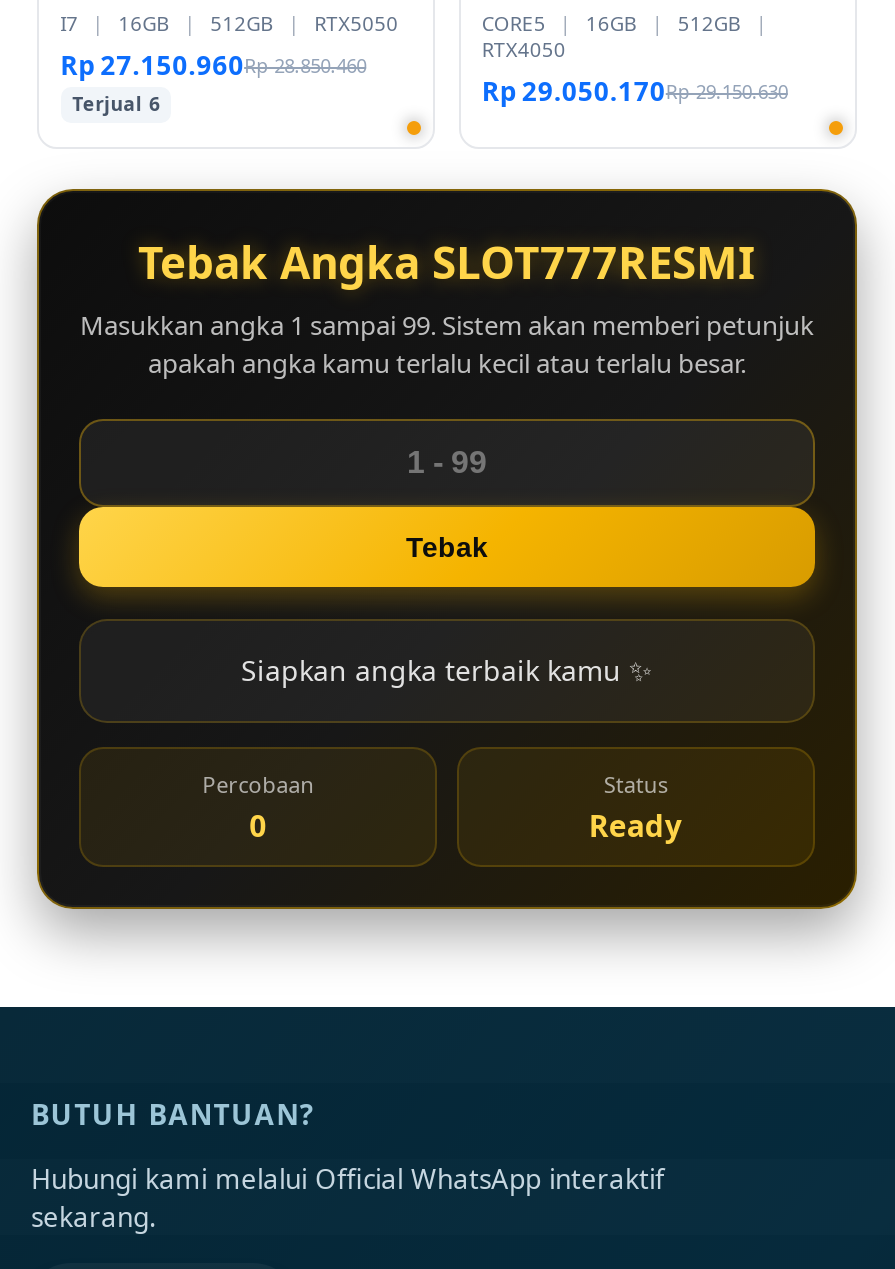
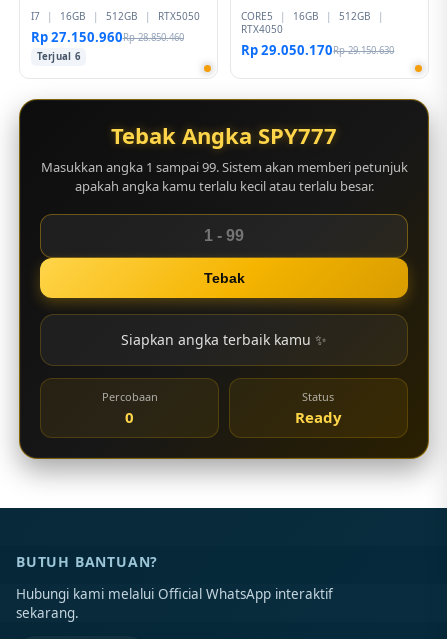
[138,231,756,291] Tebak Angka SLOT777RESMI -> [111,120,337,150] Tebak Angka SPY777

